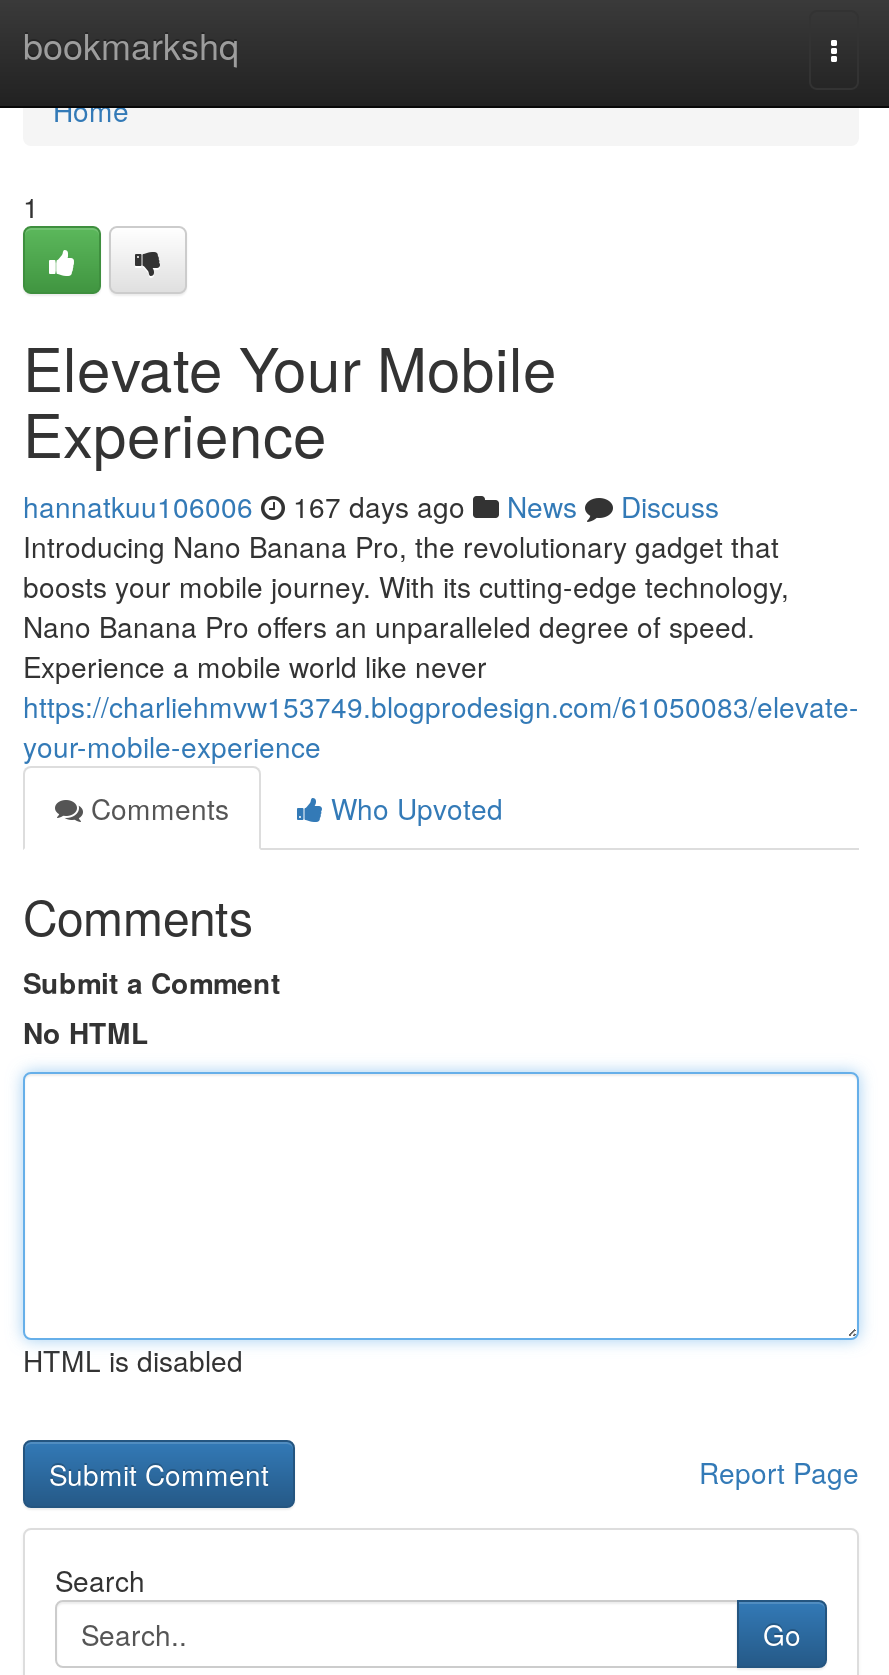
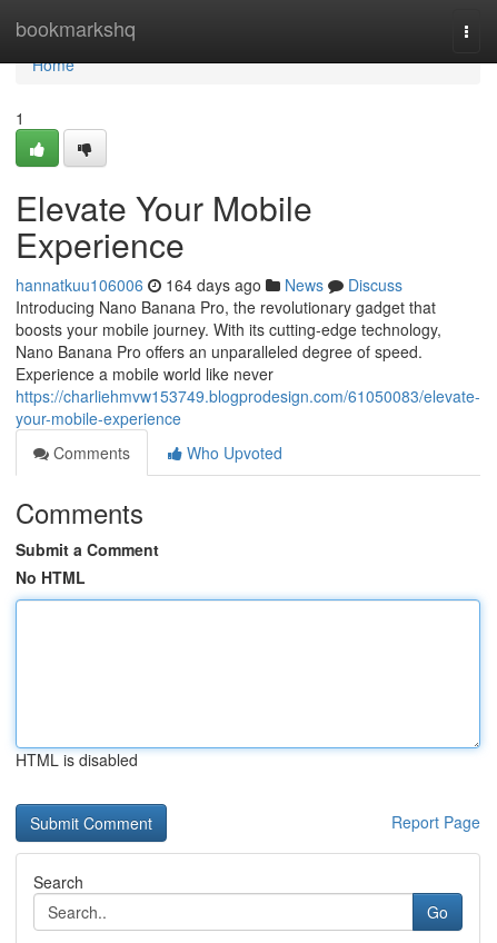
[23,486,719,526] hannatkuu106006 167 days ago News Discuss -> [16,274,402,296] hannatkuu106006 164 days ago News Discuss

